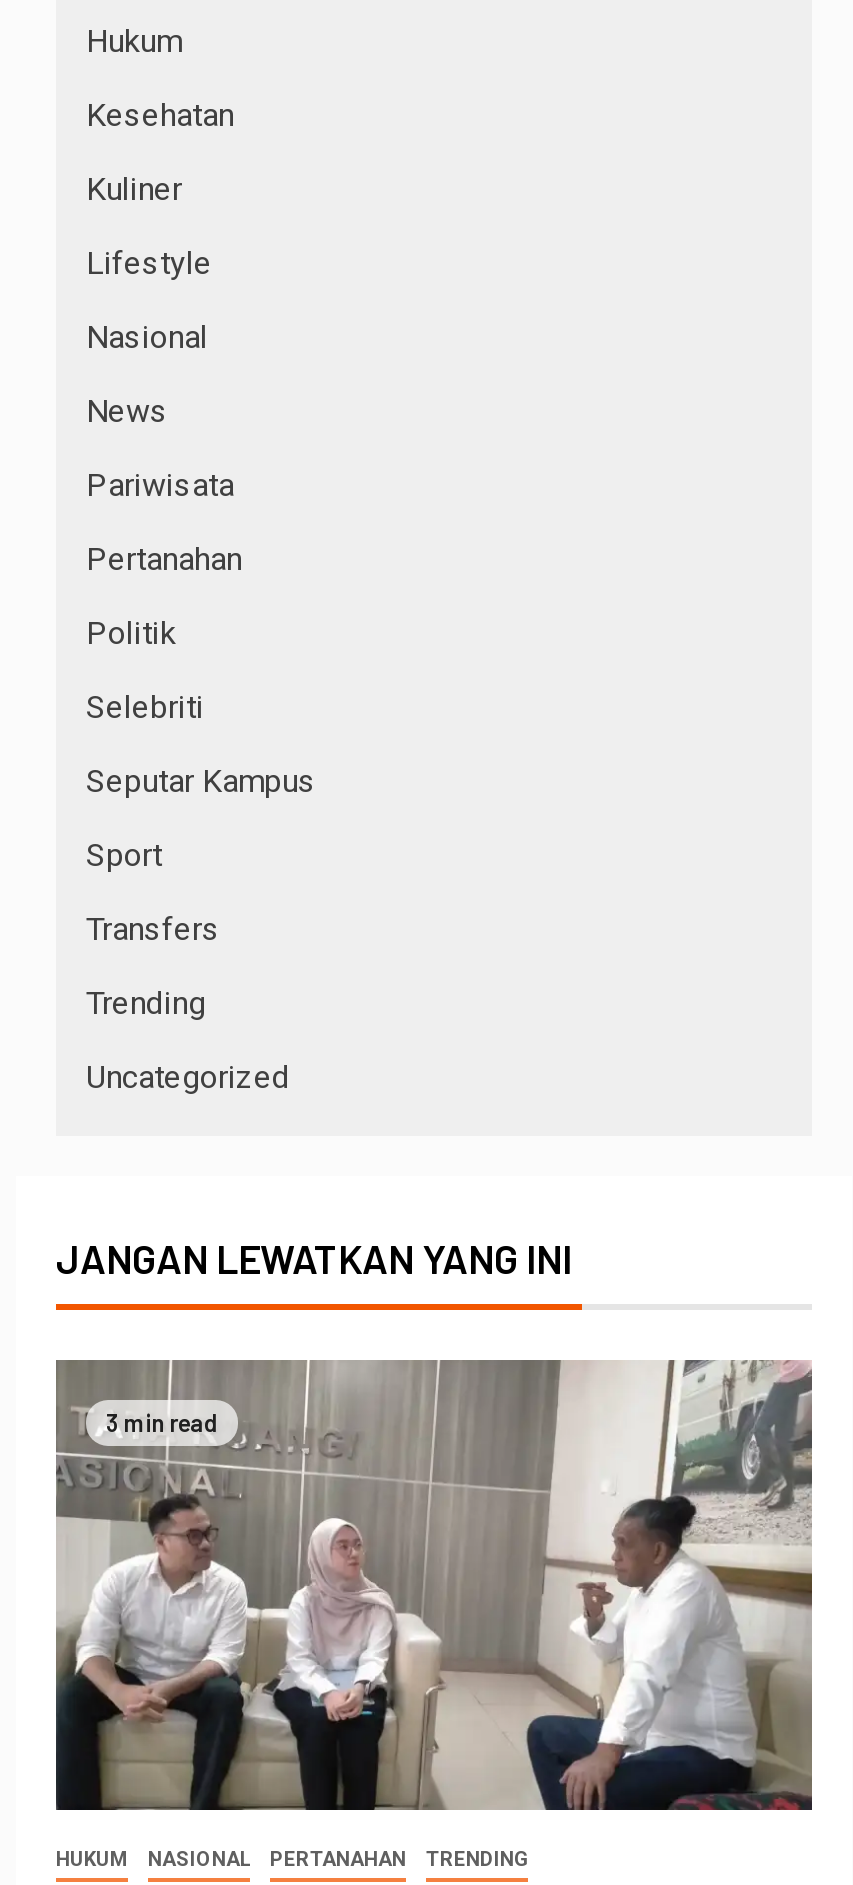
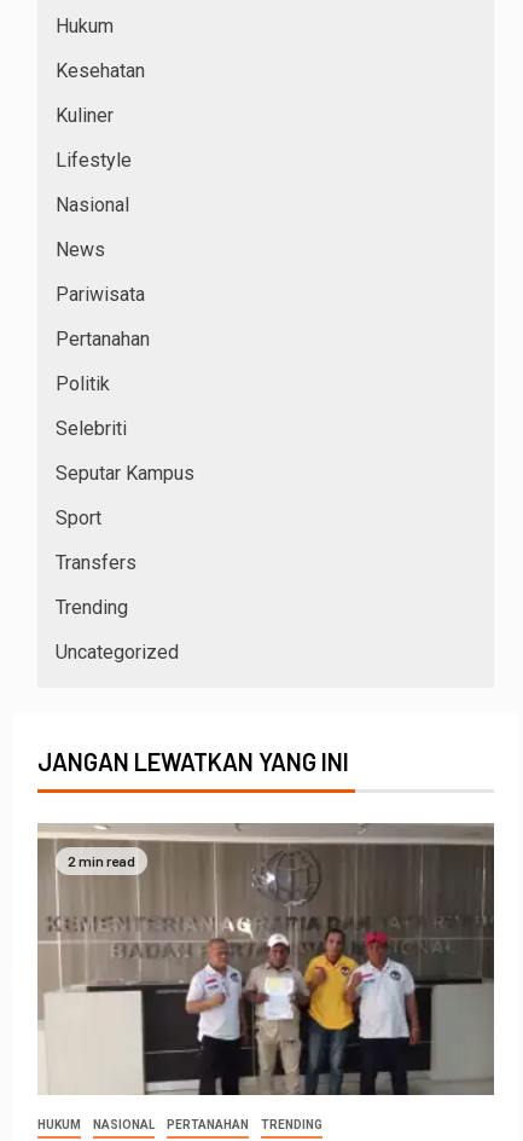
[54,1360,812,1812] [image] | 3 min read -> [37,823,494,1096] [image] | 2 min read

